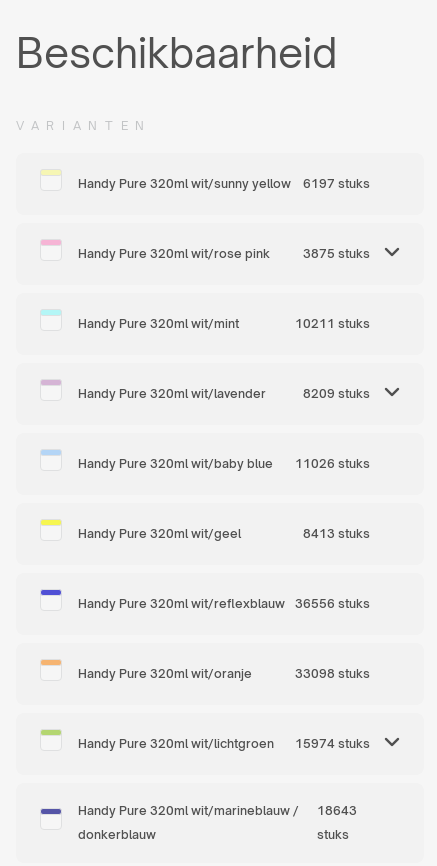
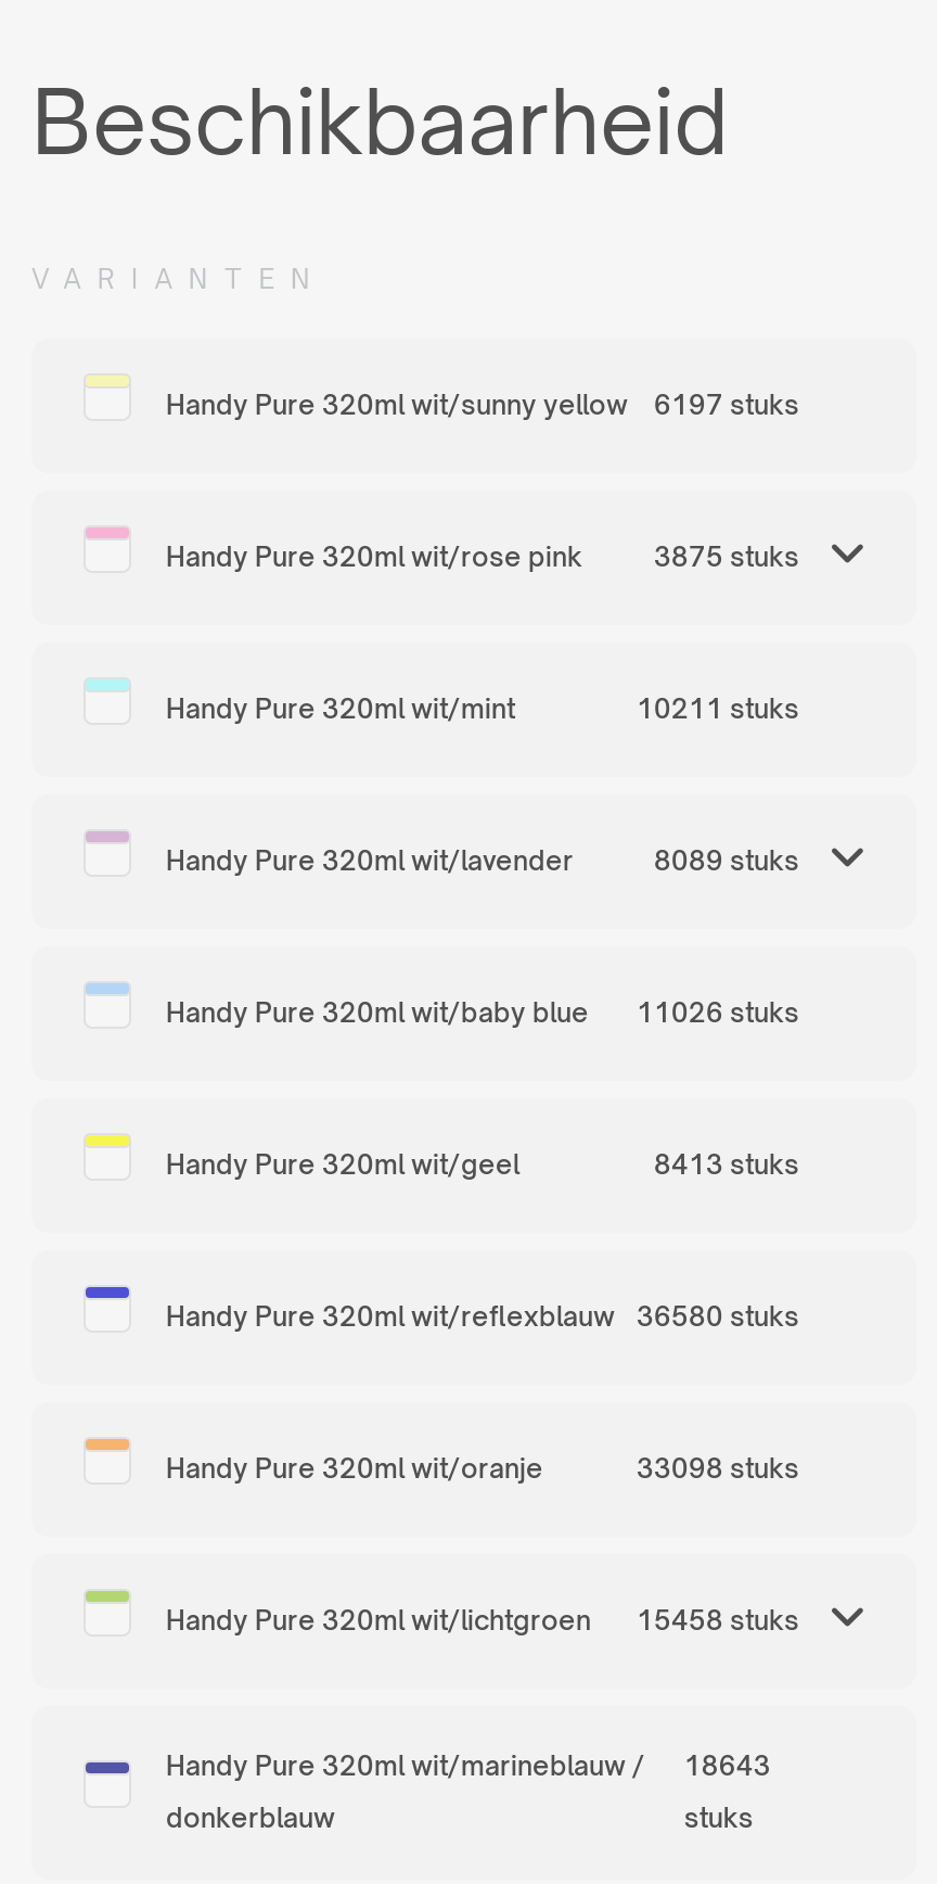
[303,386,370,401] 8209 stuks -> [654,844,799,877] 8089 stuks
[78,596,370,611] Handy Pure 320ml wit/reflexblauw 36556 stuks -> [166,1300,799,1333] Handy Pure 320ml wit/reflexblauw 36580 stuks
[78,736,370,751] Handy Pure 320ml wit/lichtgroen 15974 stuks -> [166,1604,799,1637] Handy Pure 320ml wit/lichtgroen 15458 stuks

